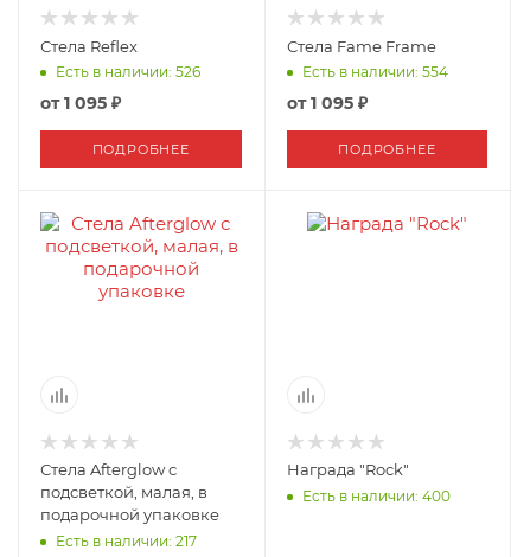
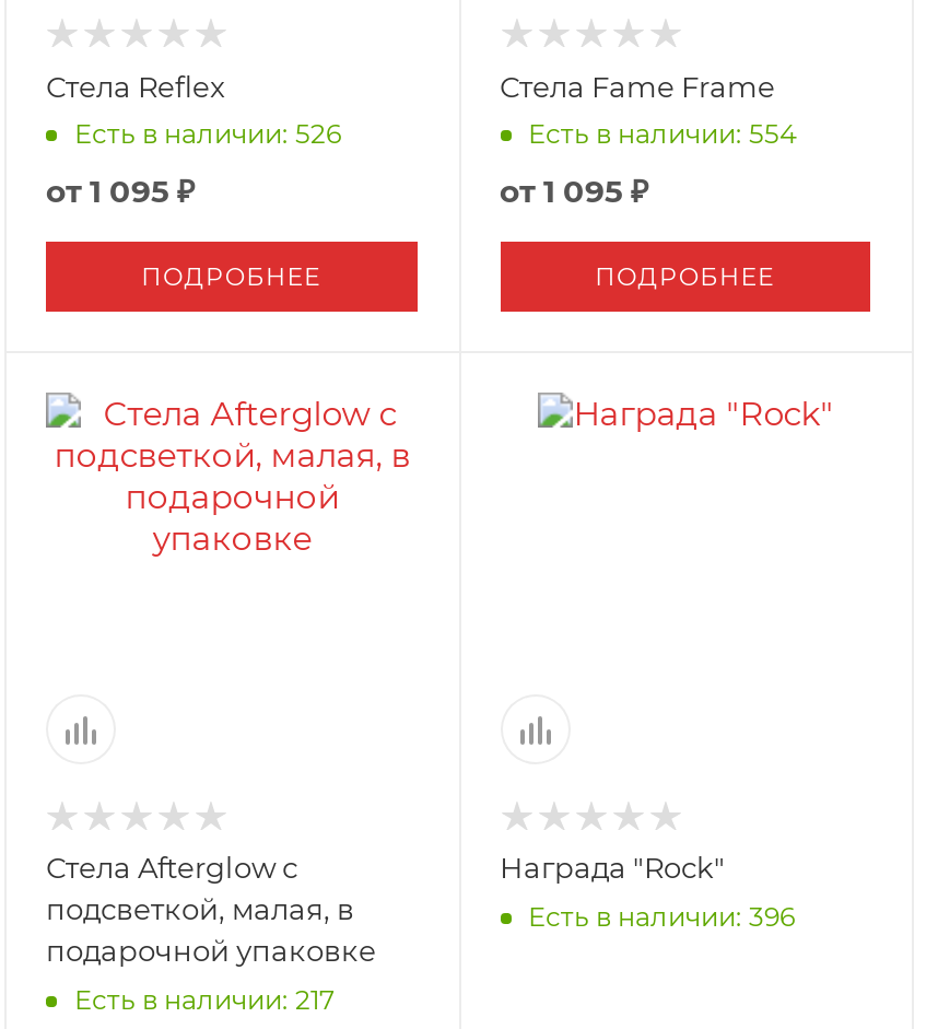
[302,487,450,504] Есть в наличии: 400 -> [528,899,795,932] Есть в наличии: 396

